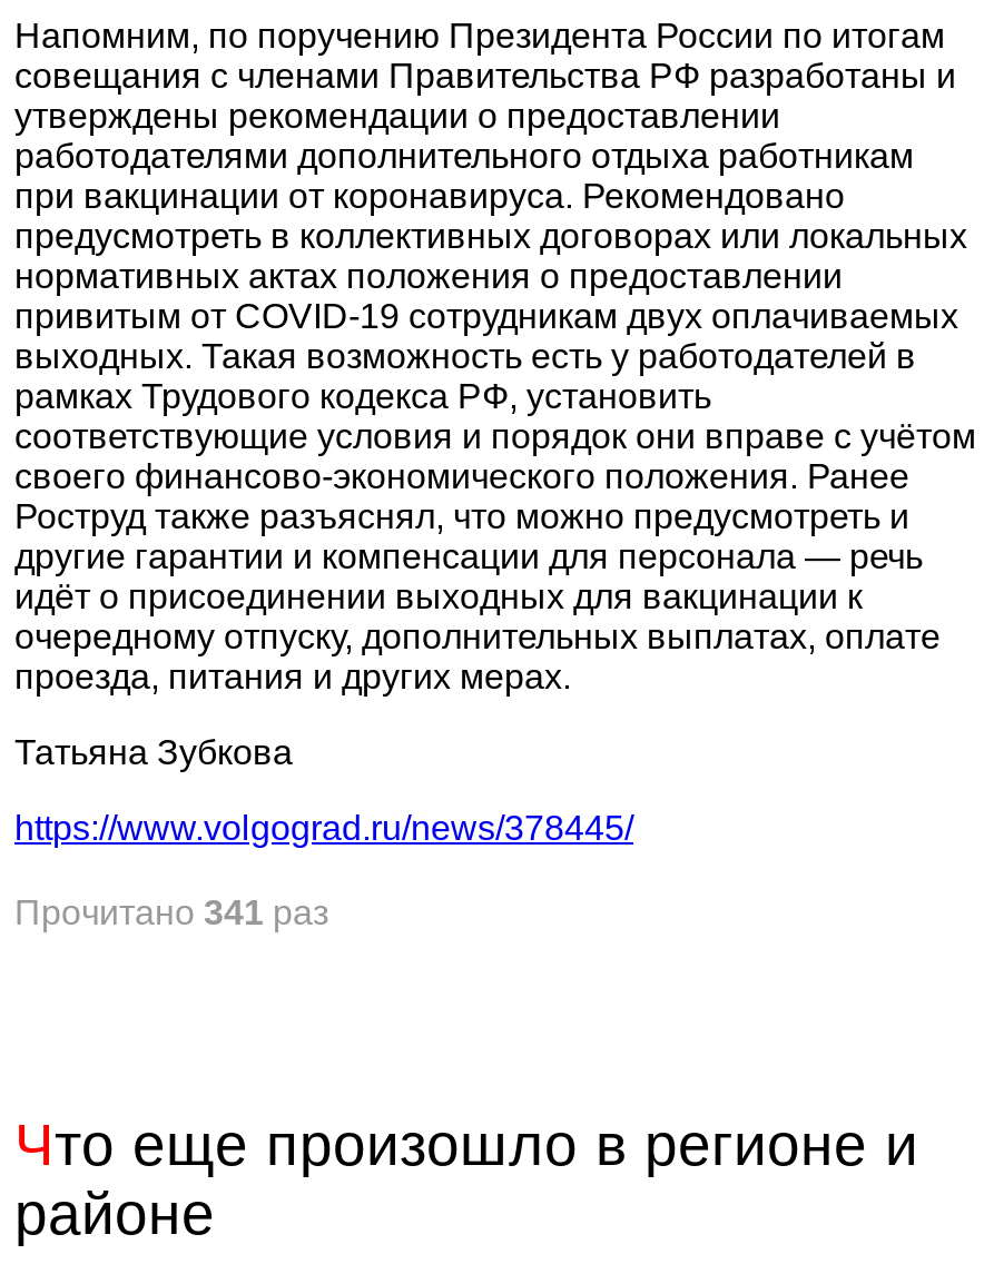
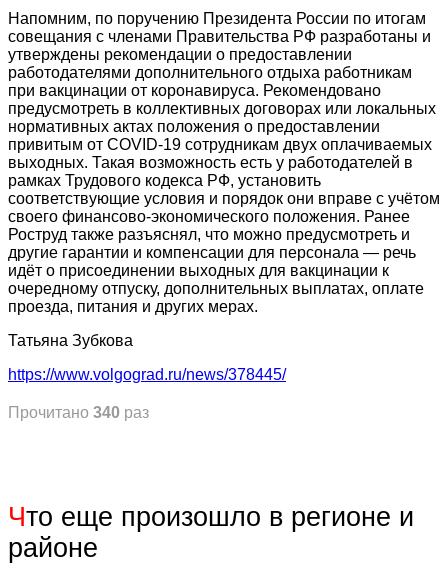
[14,893,328,931] Прочитано 341 раз -> [8,404,149,421] Прочитано 340 раз

